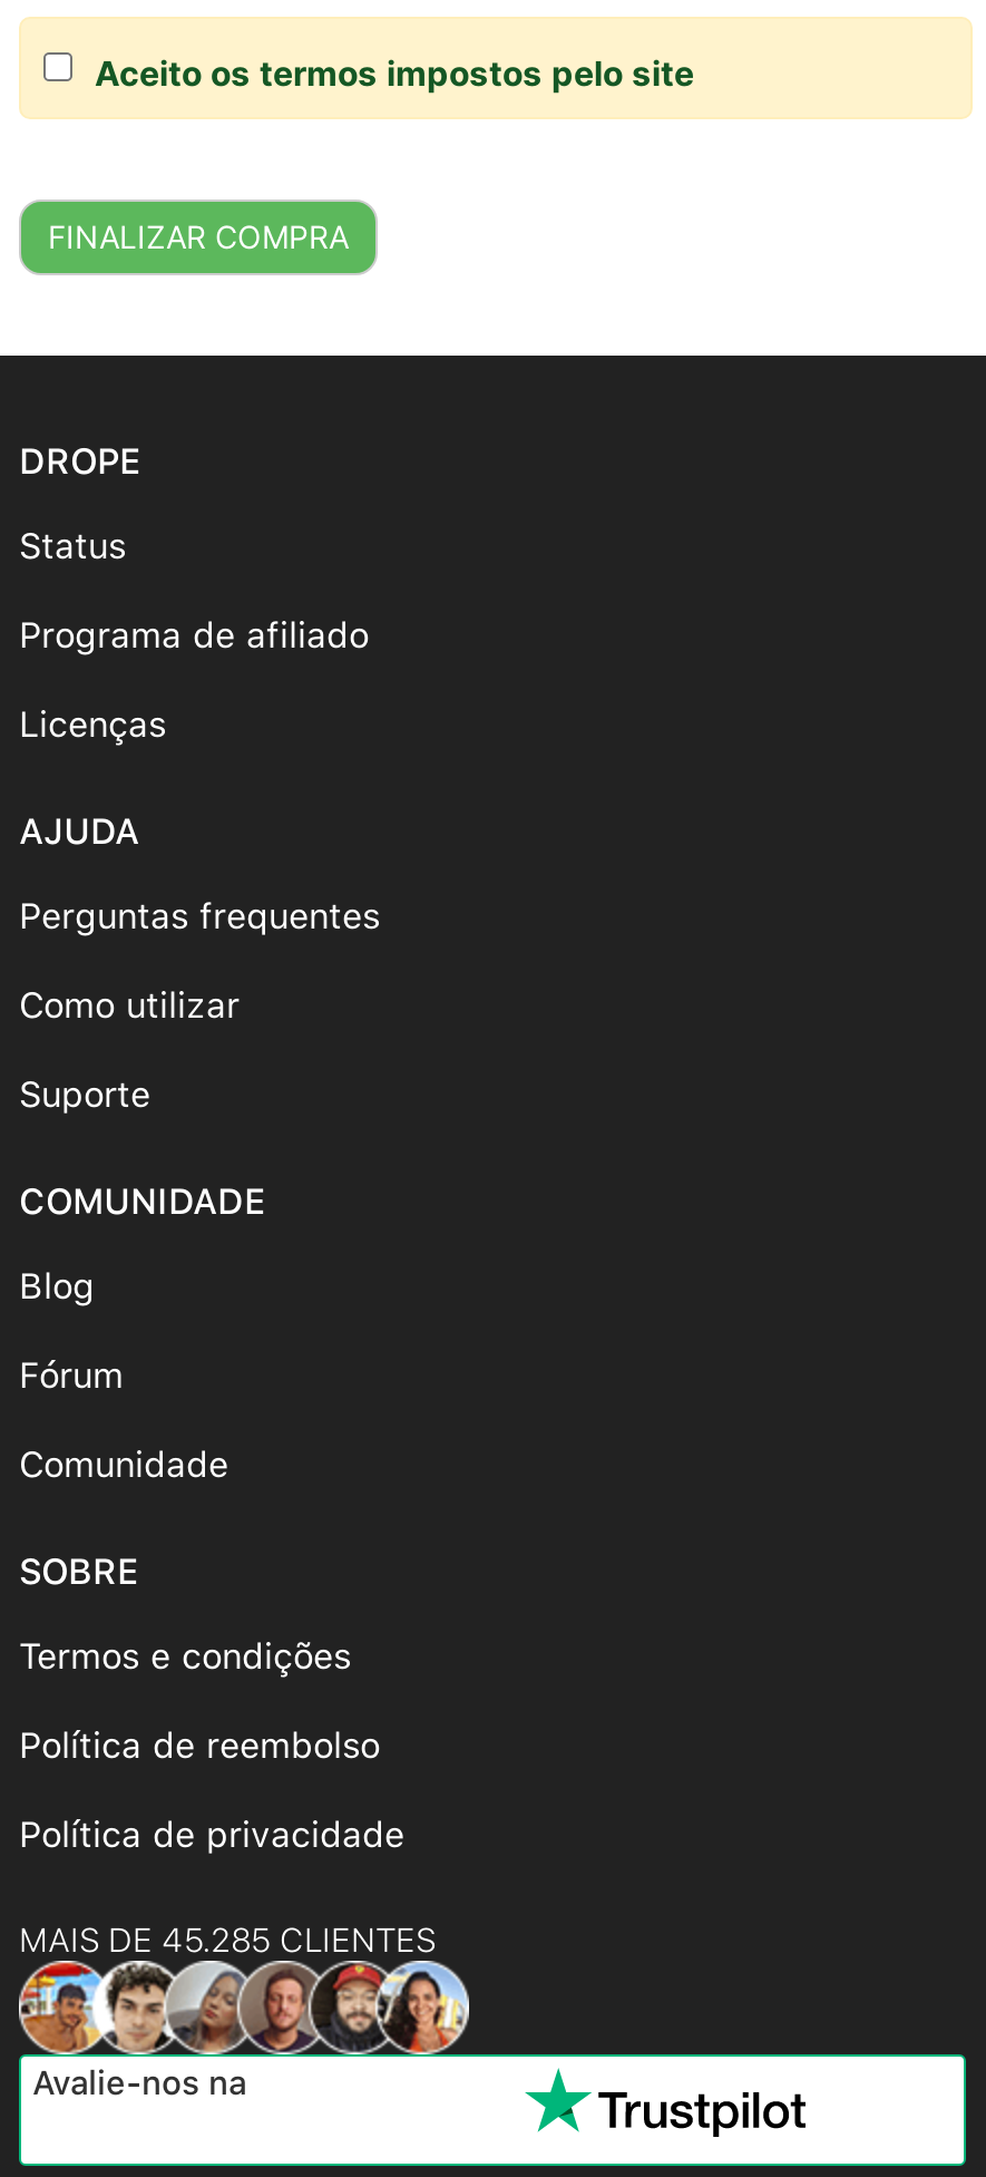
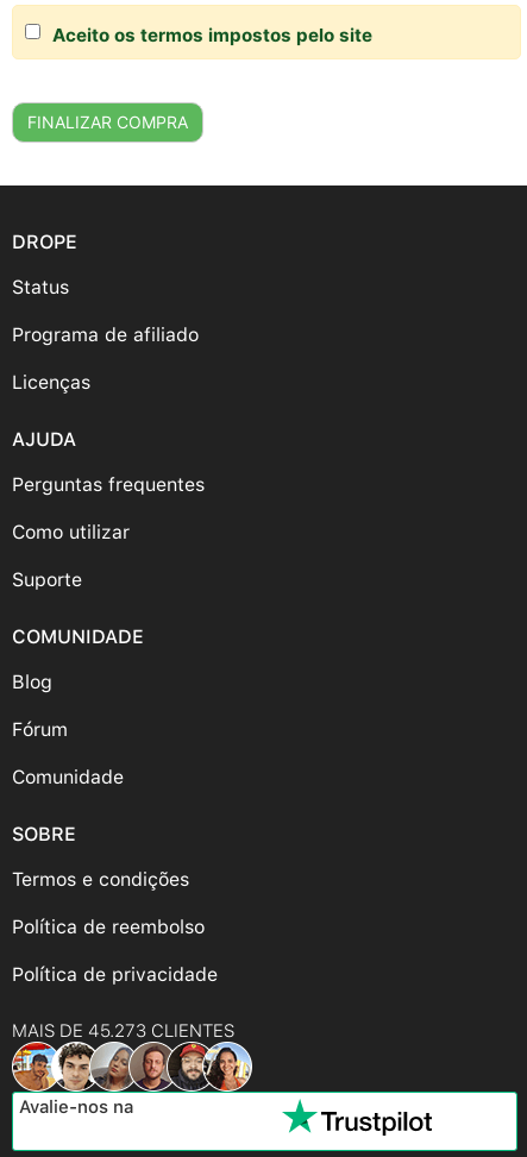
[19,1920,436,1960] MAIS DE 45.285 CLIENTES -> [12,1020,234,1041] MAIS DE 45.273 CLIENTES

